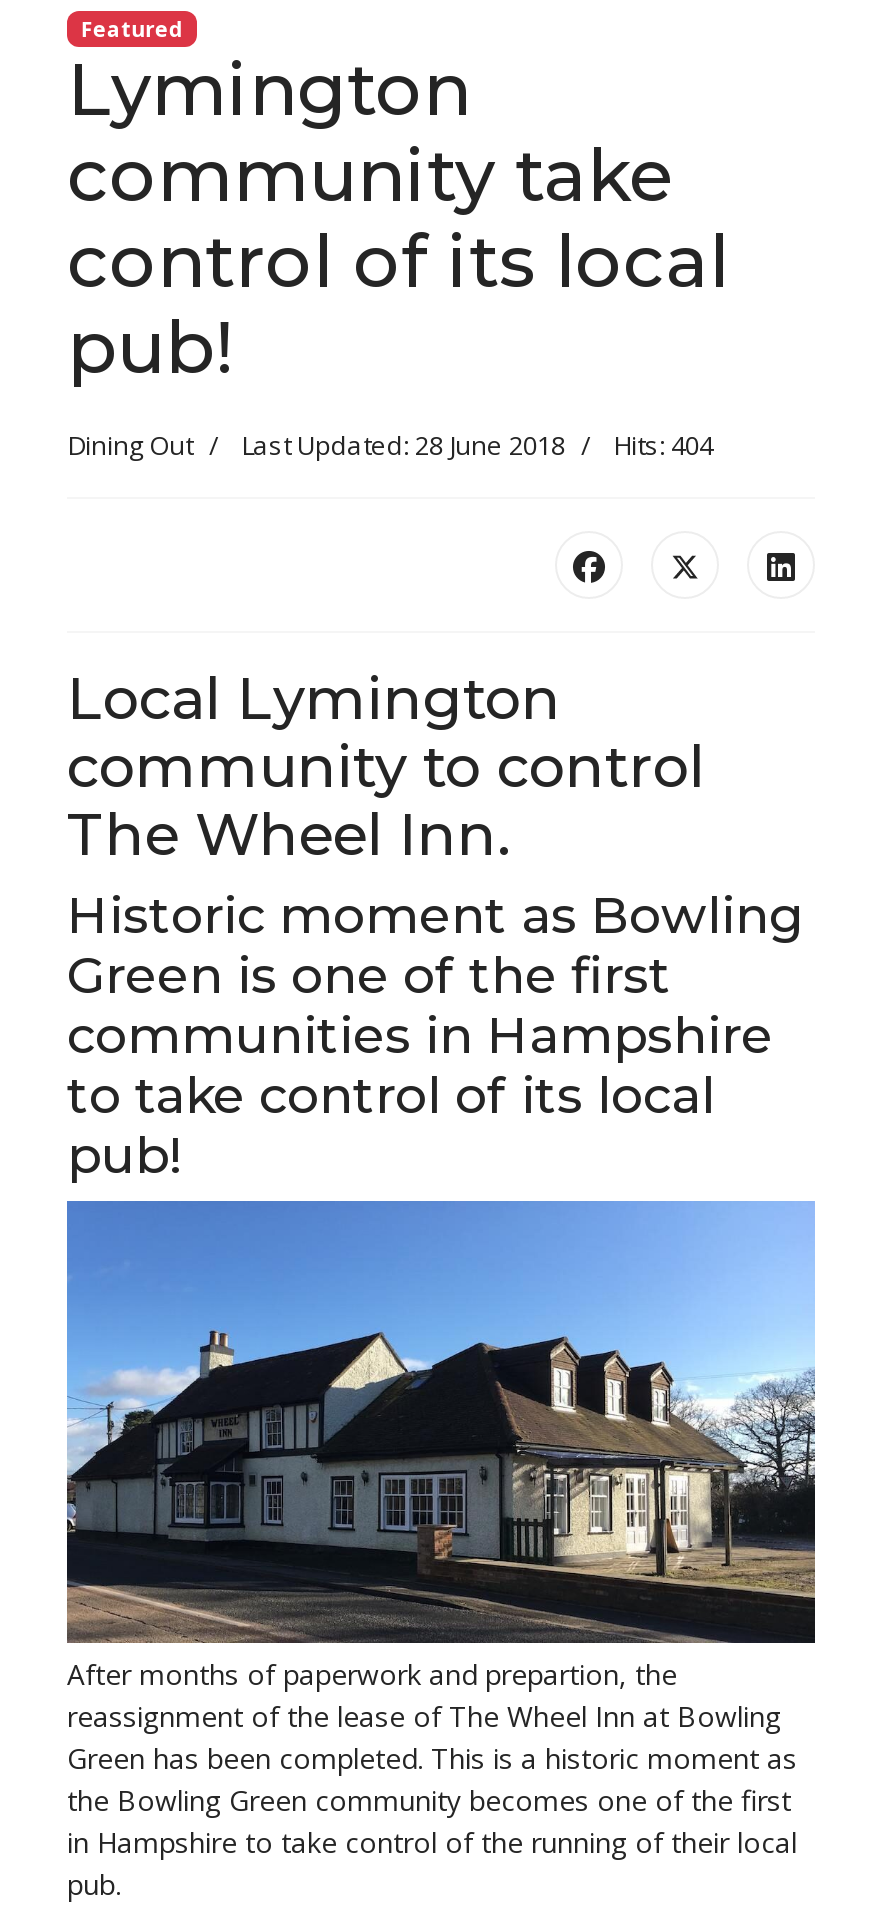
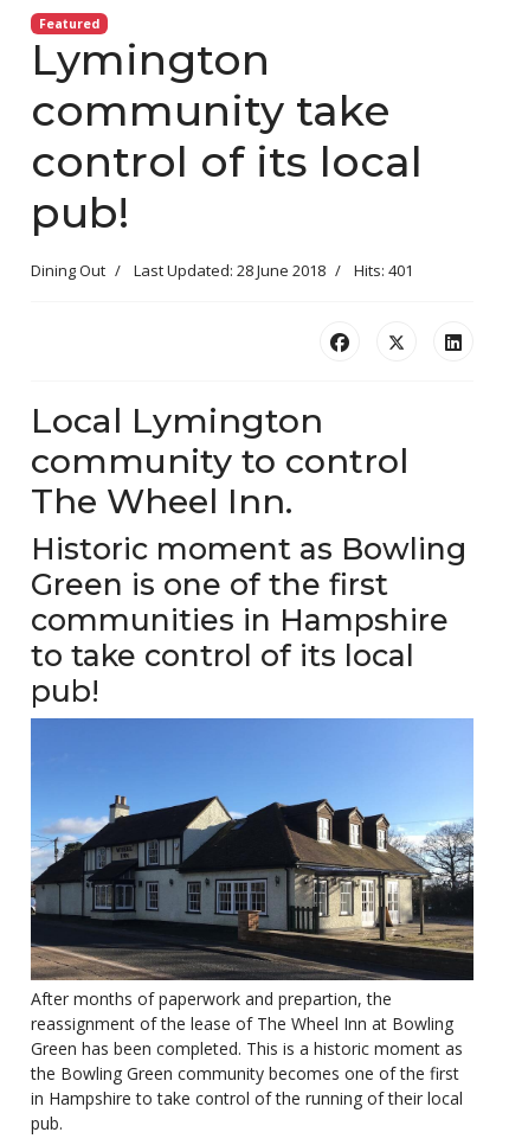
[67,427,713,463] Dining Out Last Updated: 28 June 2018 Hits: 404 -> [31,260,413,281] Dining Out Last Updated: 28 June 2018 Hits: 401

